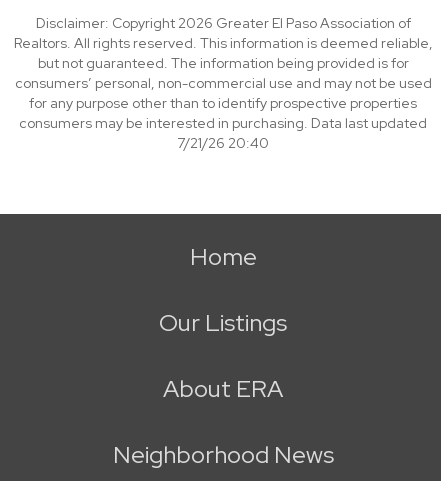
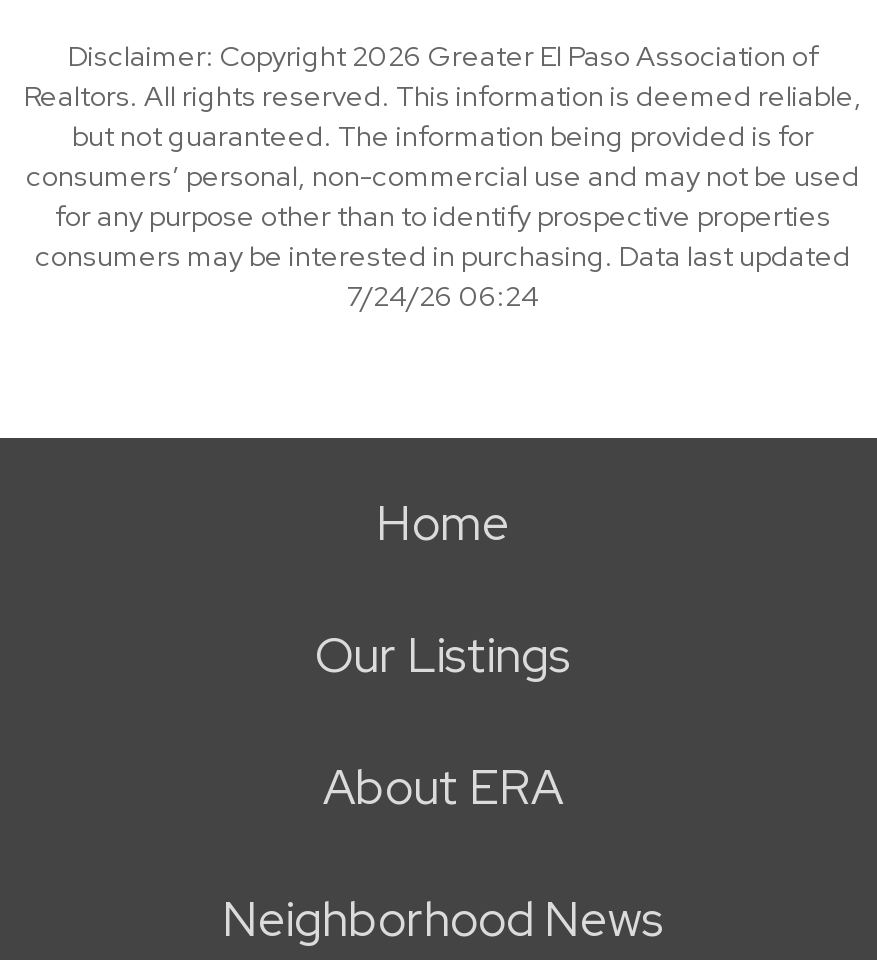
[177,134,269,152] 7/21/26 20:40 -> [347,278,539,314] 7/24/26 06:24

